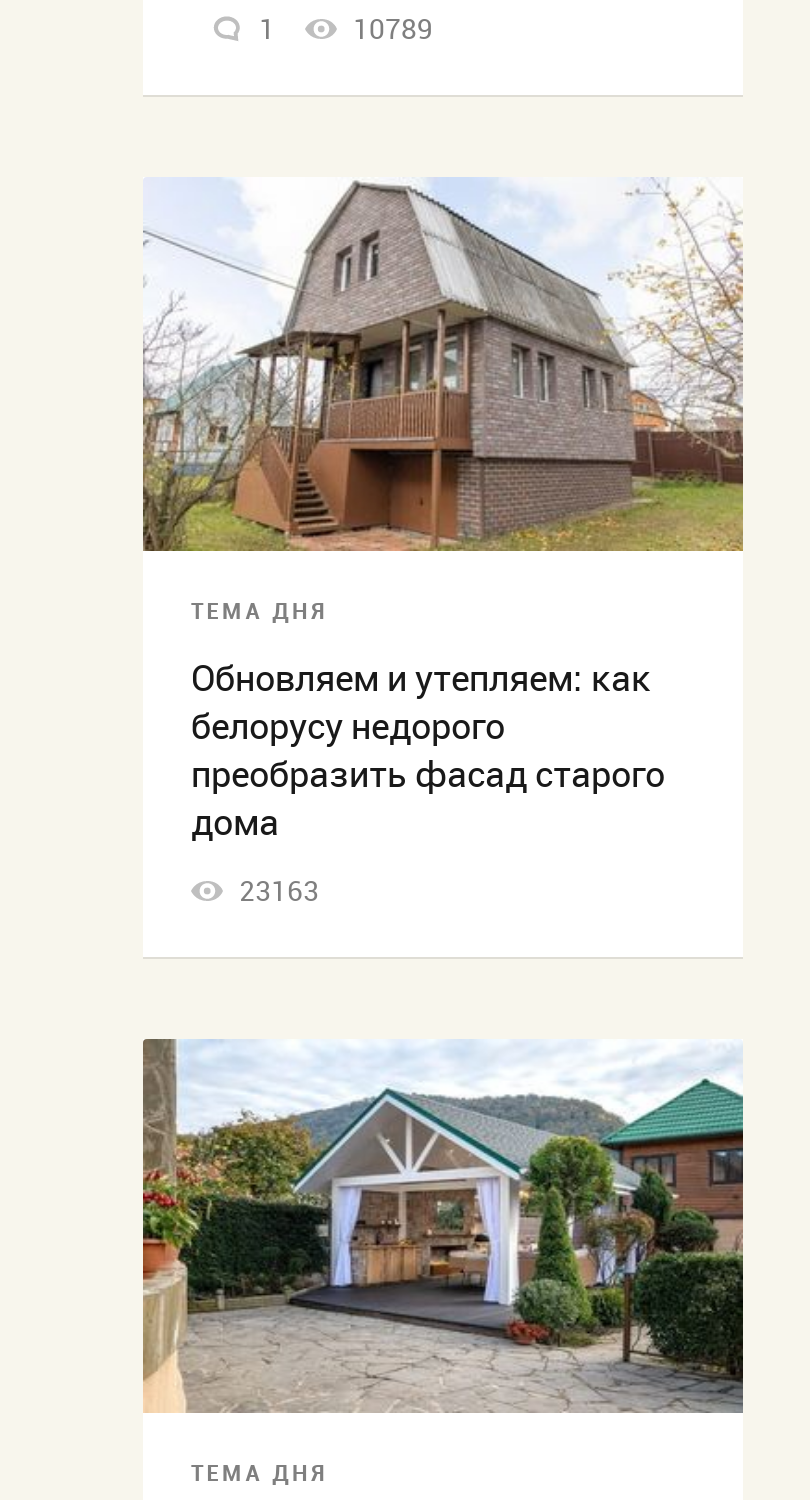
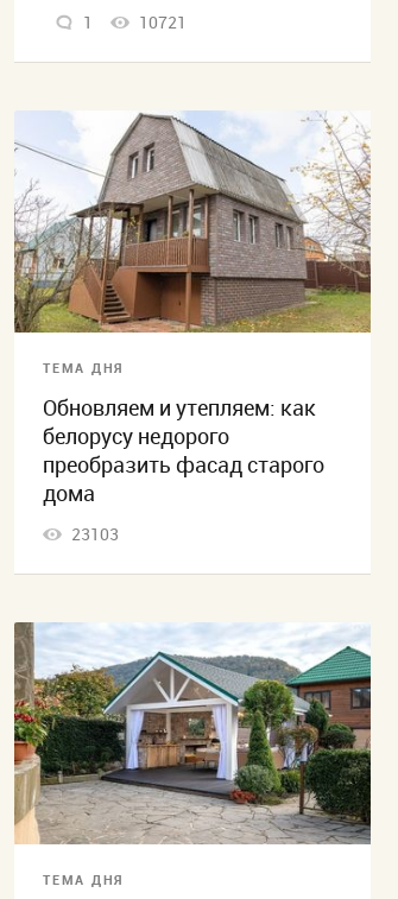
[353,13,433,45] 10789 -> [139,13,187,32] 10721
[239,875,319,907] 23163 -> [71,525,119,544] 23103

